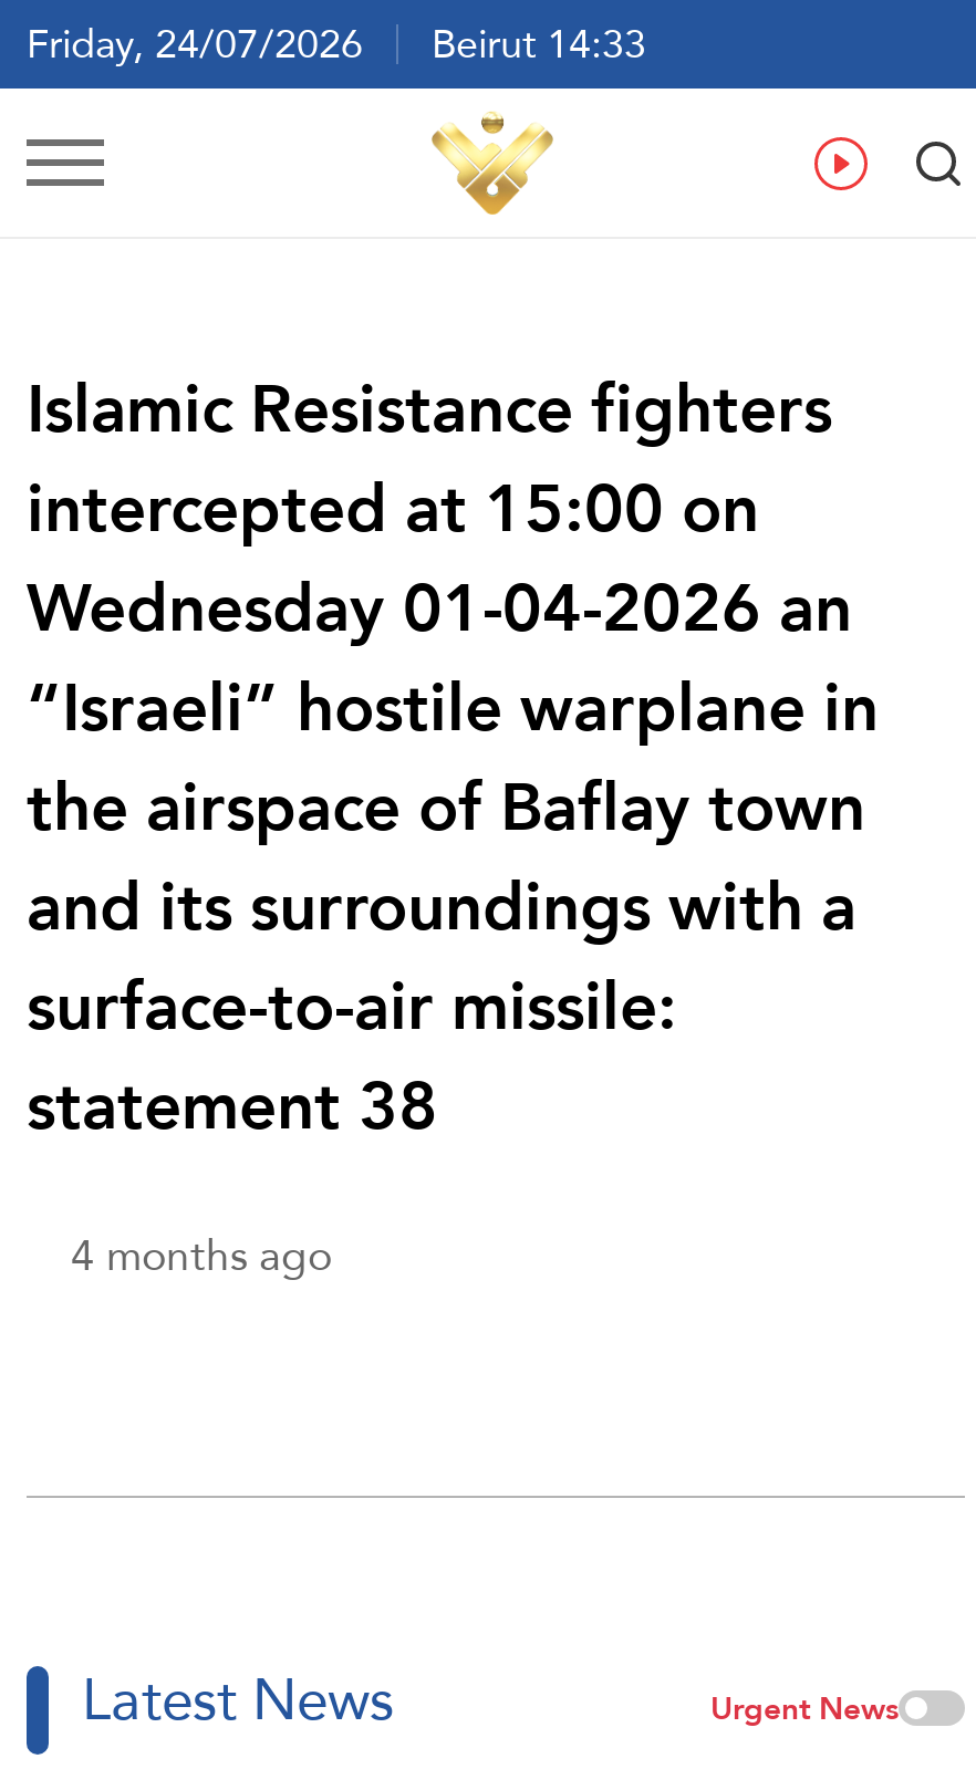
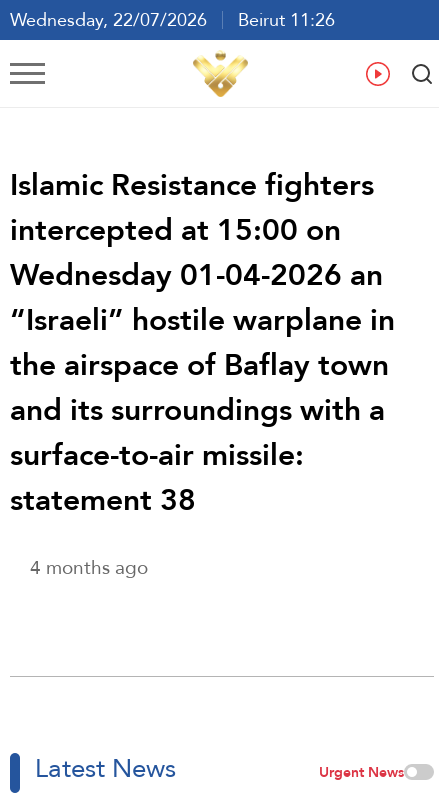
[27,7,646,80] Friday, 24/07/2026 Beirut 14:33 -> [10,3,335,36] Wednesday, 22/07/2026 Beirut 11:26

